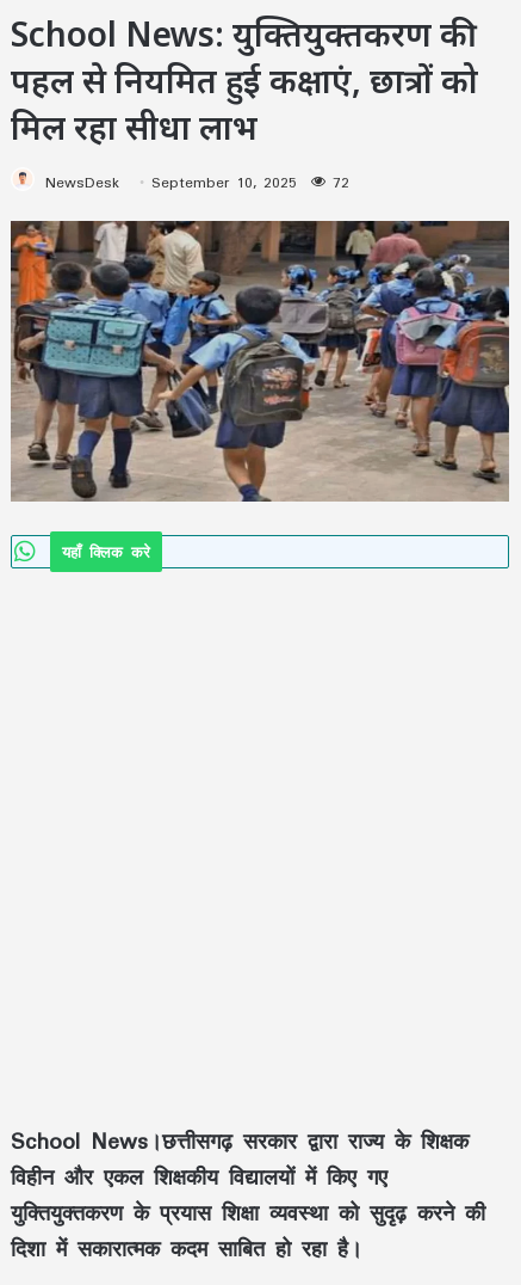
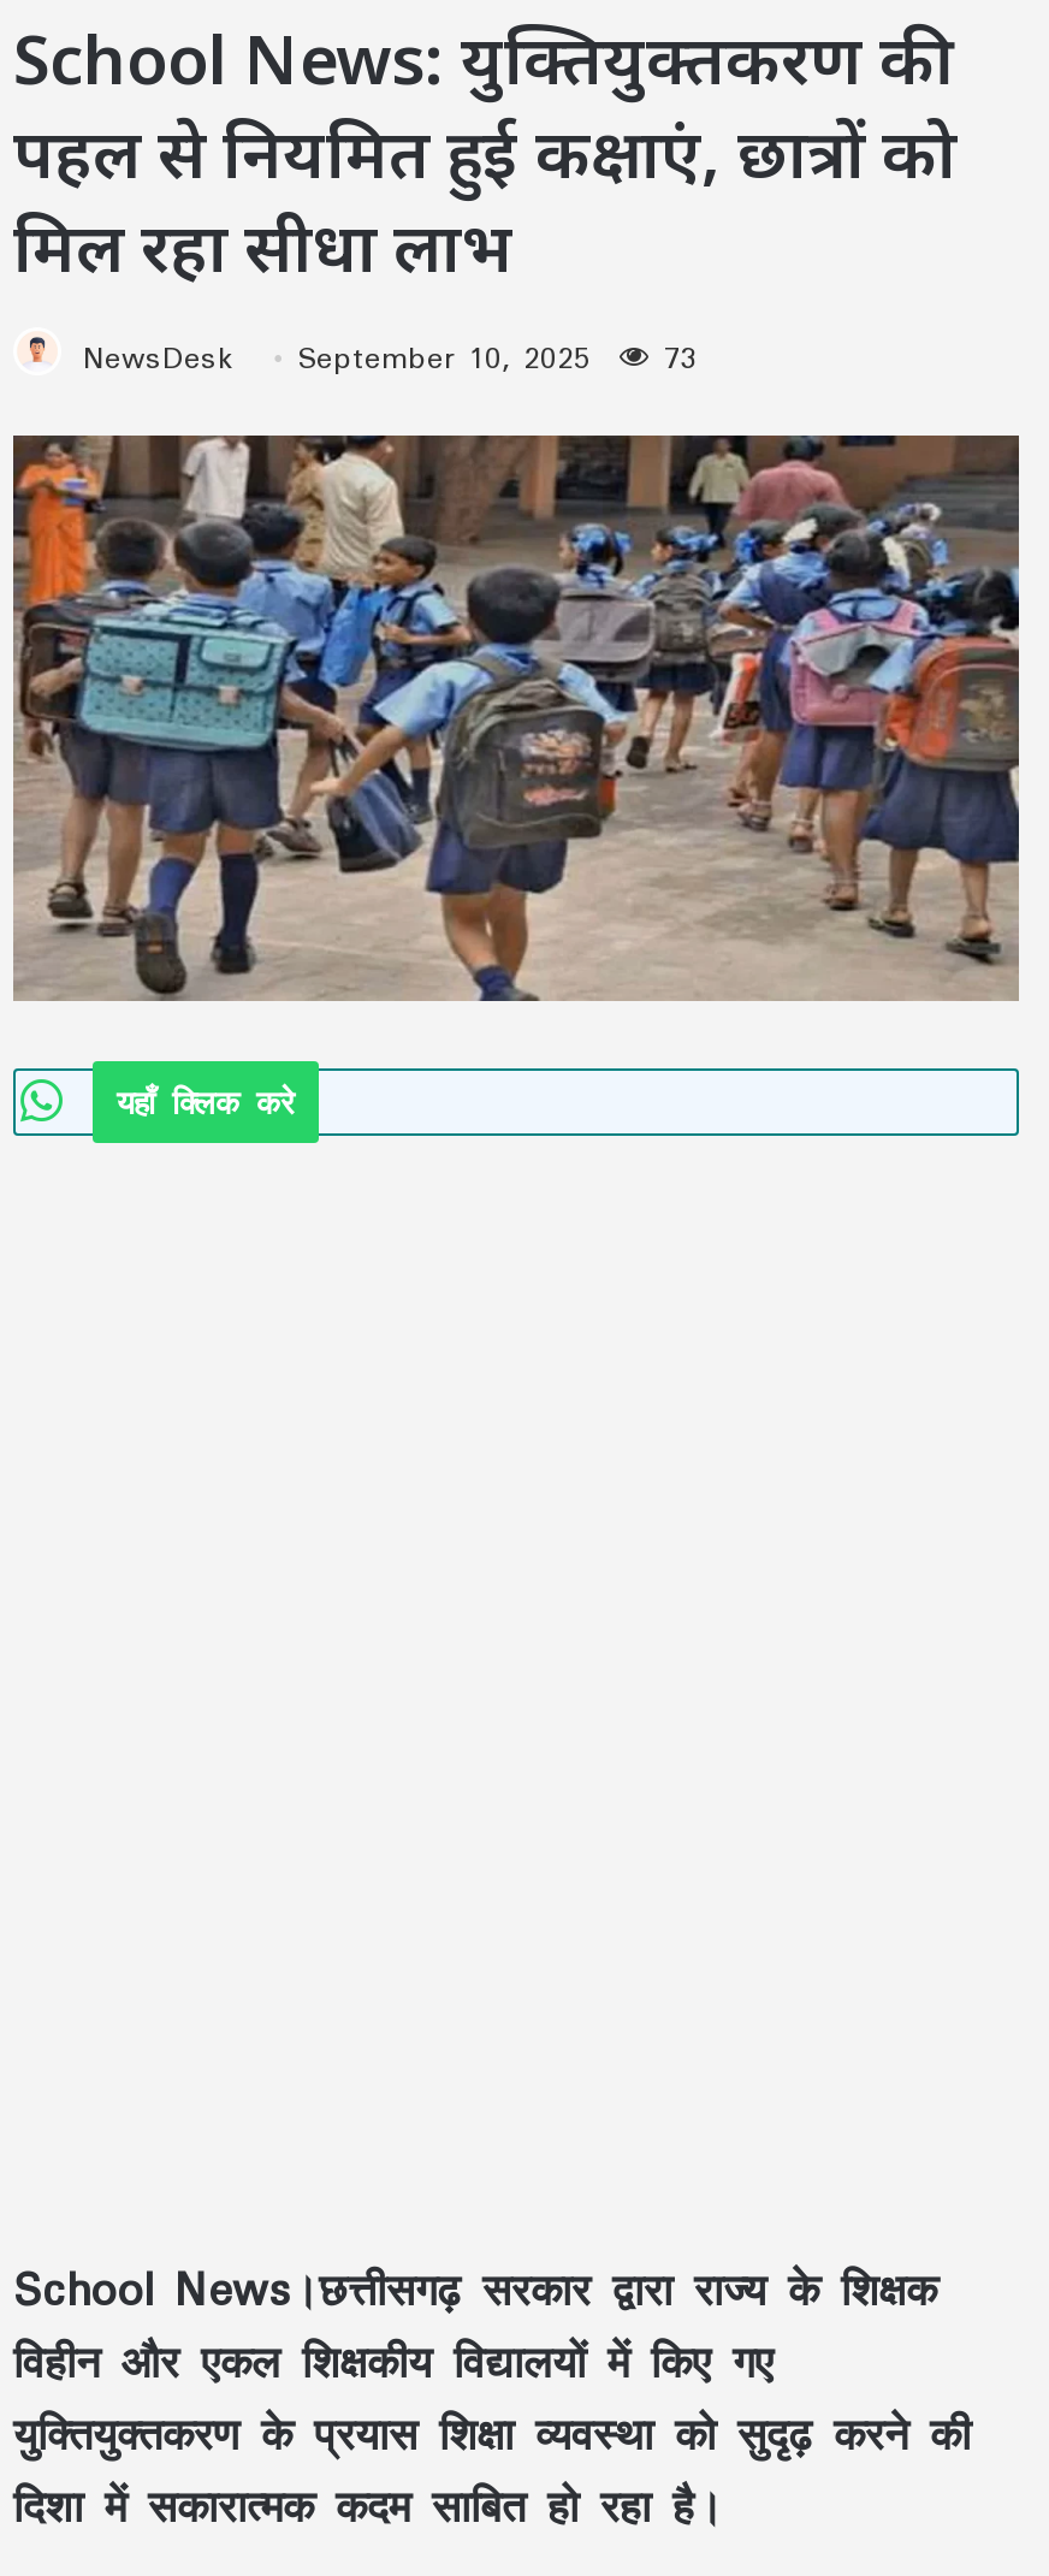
[45,167,349,197] NewsDesk September 10, 2025 72 -> [83,327,697,387] NewsDesk September 10, 2025 73

